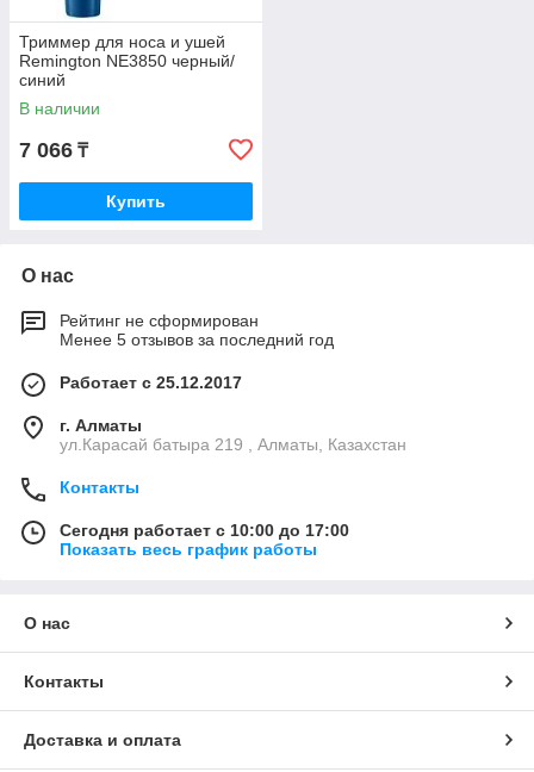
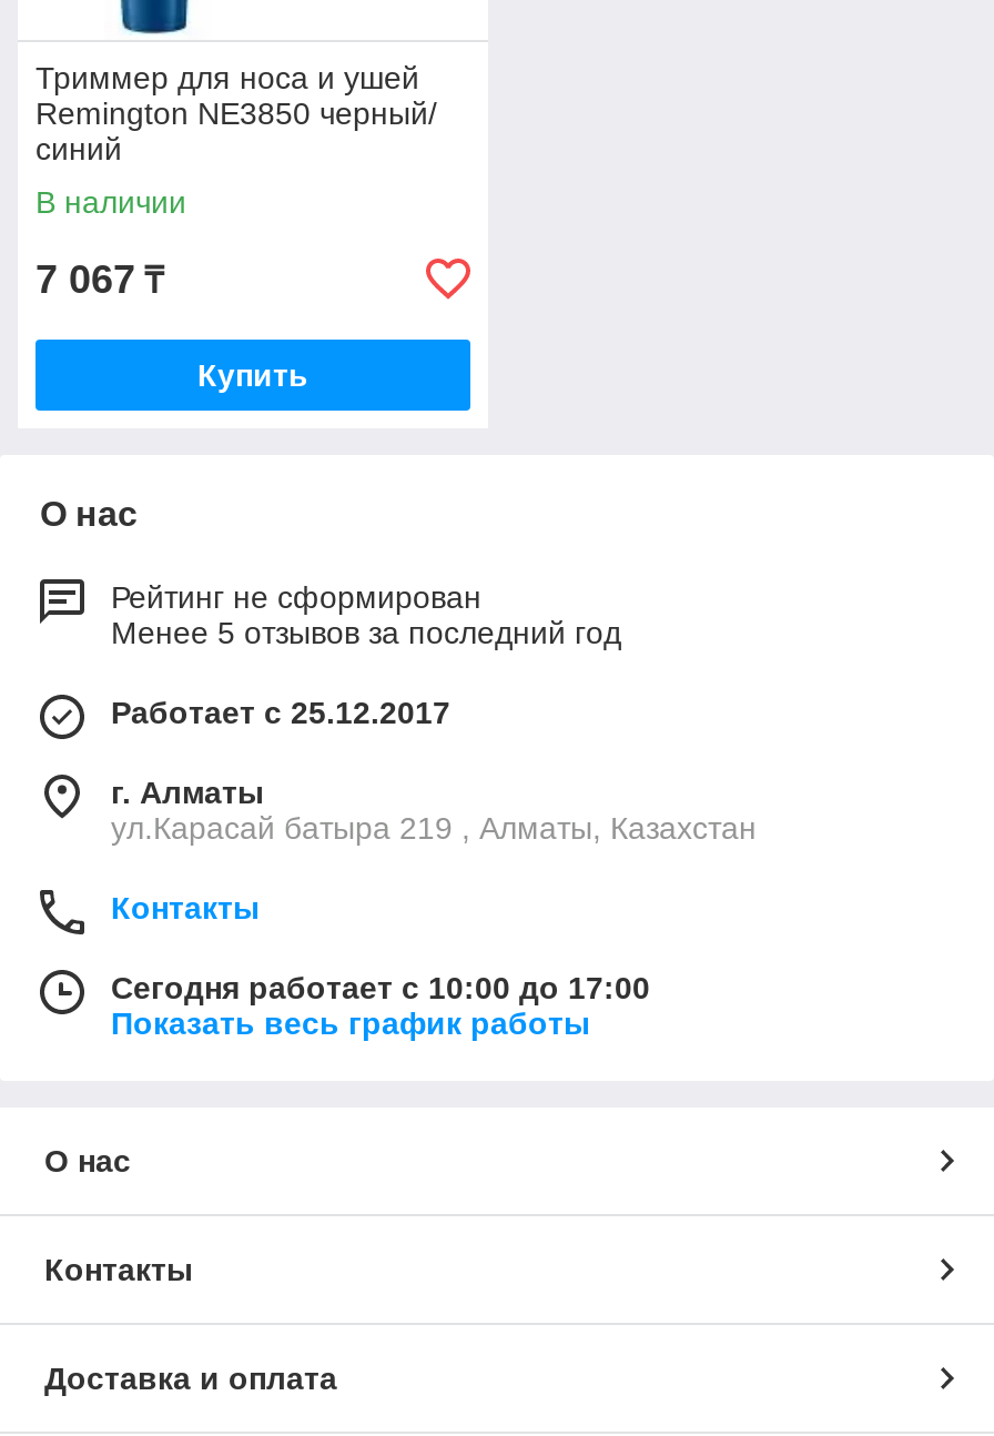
[19,139,88,163] 7 066 ₸ -> [35,258,164,303] 7 067 ₸

